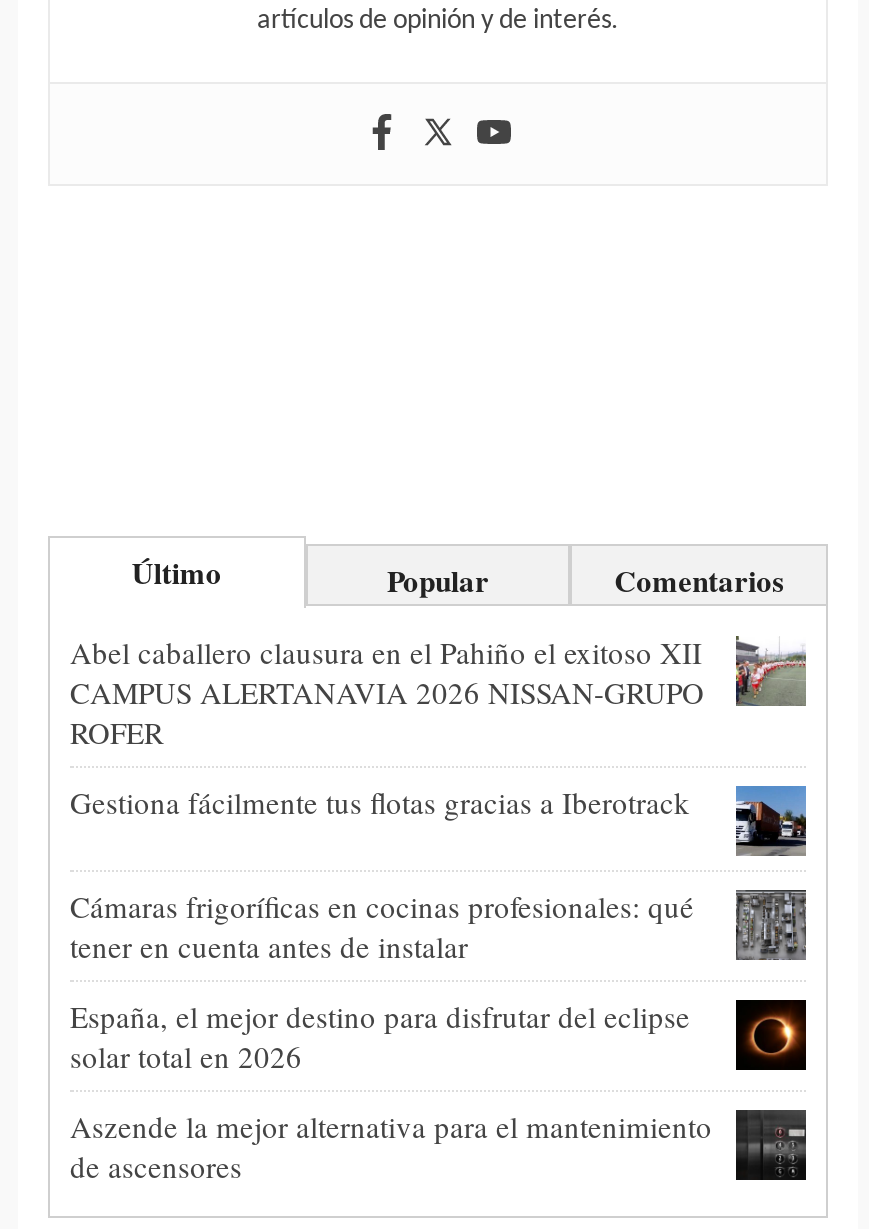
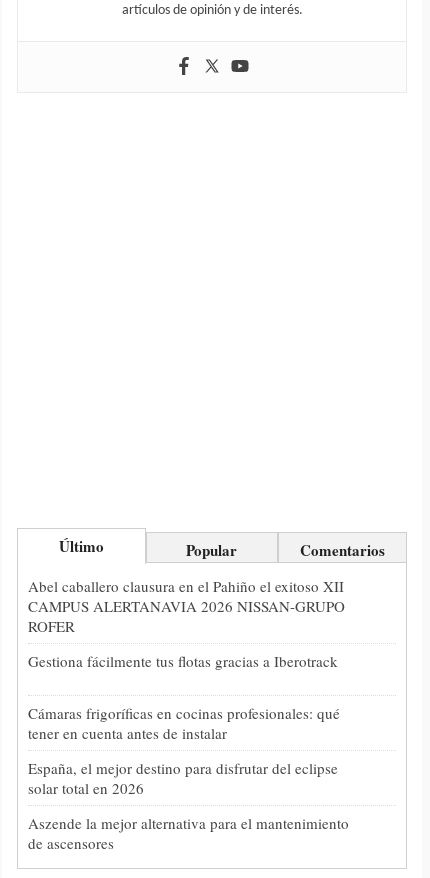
[734,634,808,708] [image] -> none
[734,784,808,858] [image] -> none
[734,888,808,962] [image] -> none
[734,998,808,1072] [image] -> none
[734,1108,808,1182] [image] -> none

